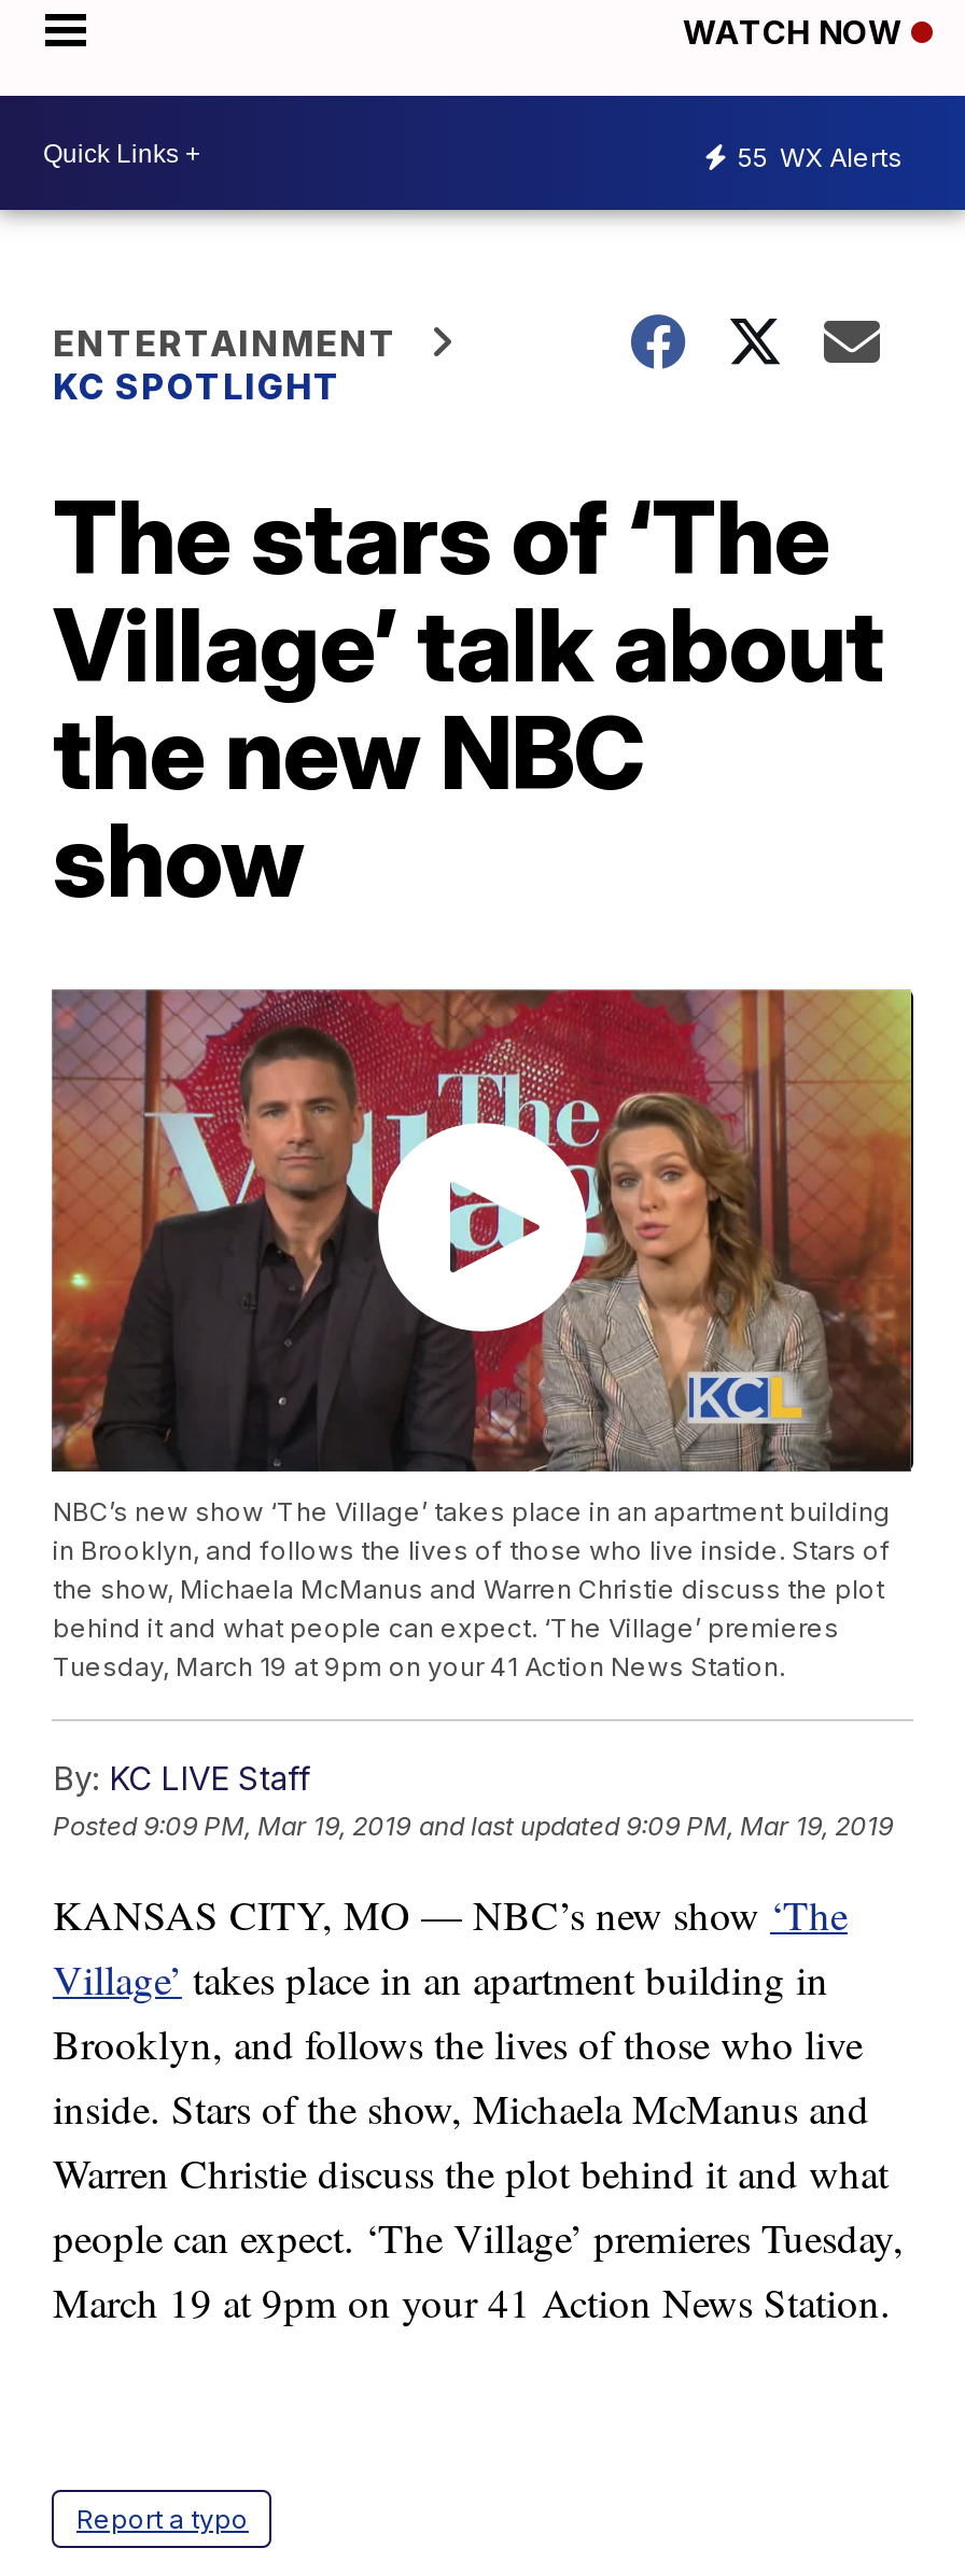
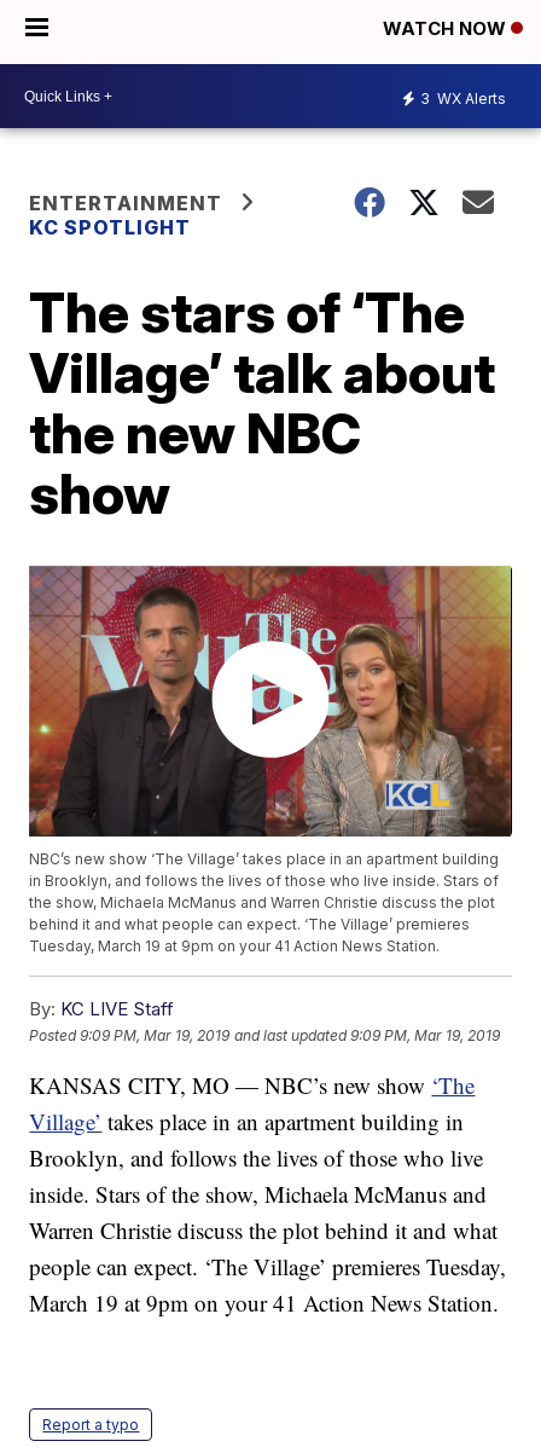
[737,140,903,172] 55 WX Alerts -> [420,89,506,107] 3 WX Alerts

